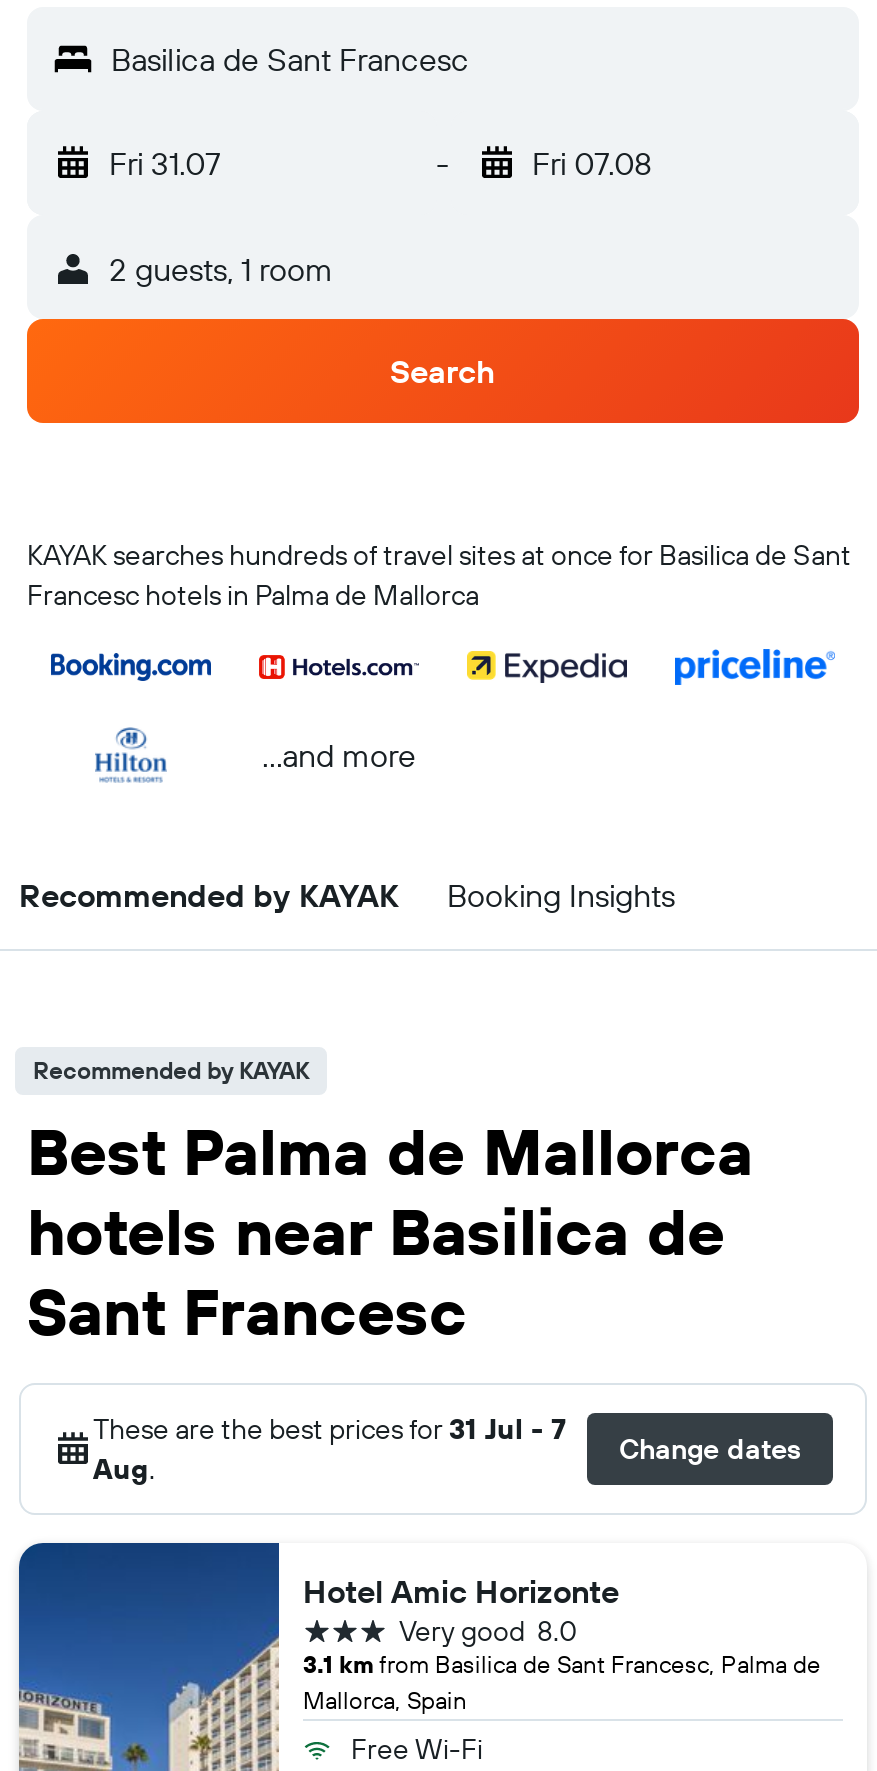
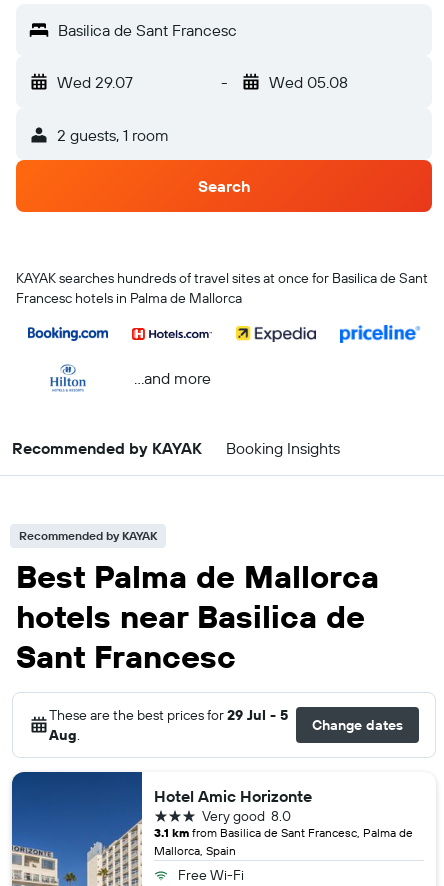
[109,143,221,183] Fri 31.07 -> [57,72,133,92] Wed 29.07
[532,143,652,183] Fri 07.08 -> [268,72,347,92] Wed 05.08
[93,1411,567,1447] These are the best prices for 31 Jul - 7 -> [49,706,288,724] These are the best prices for 29 Jul - 5

